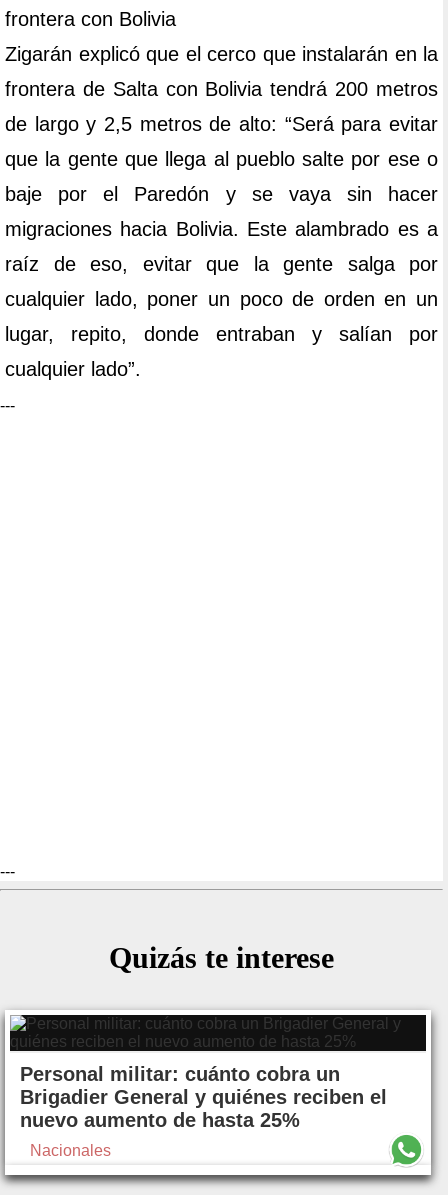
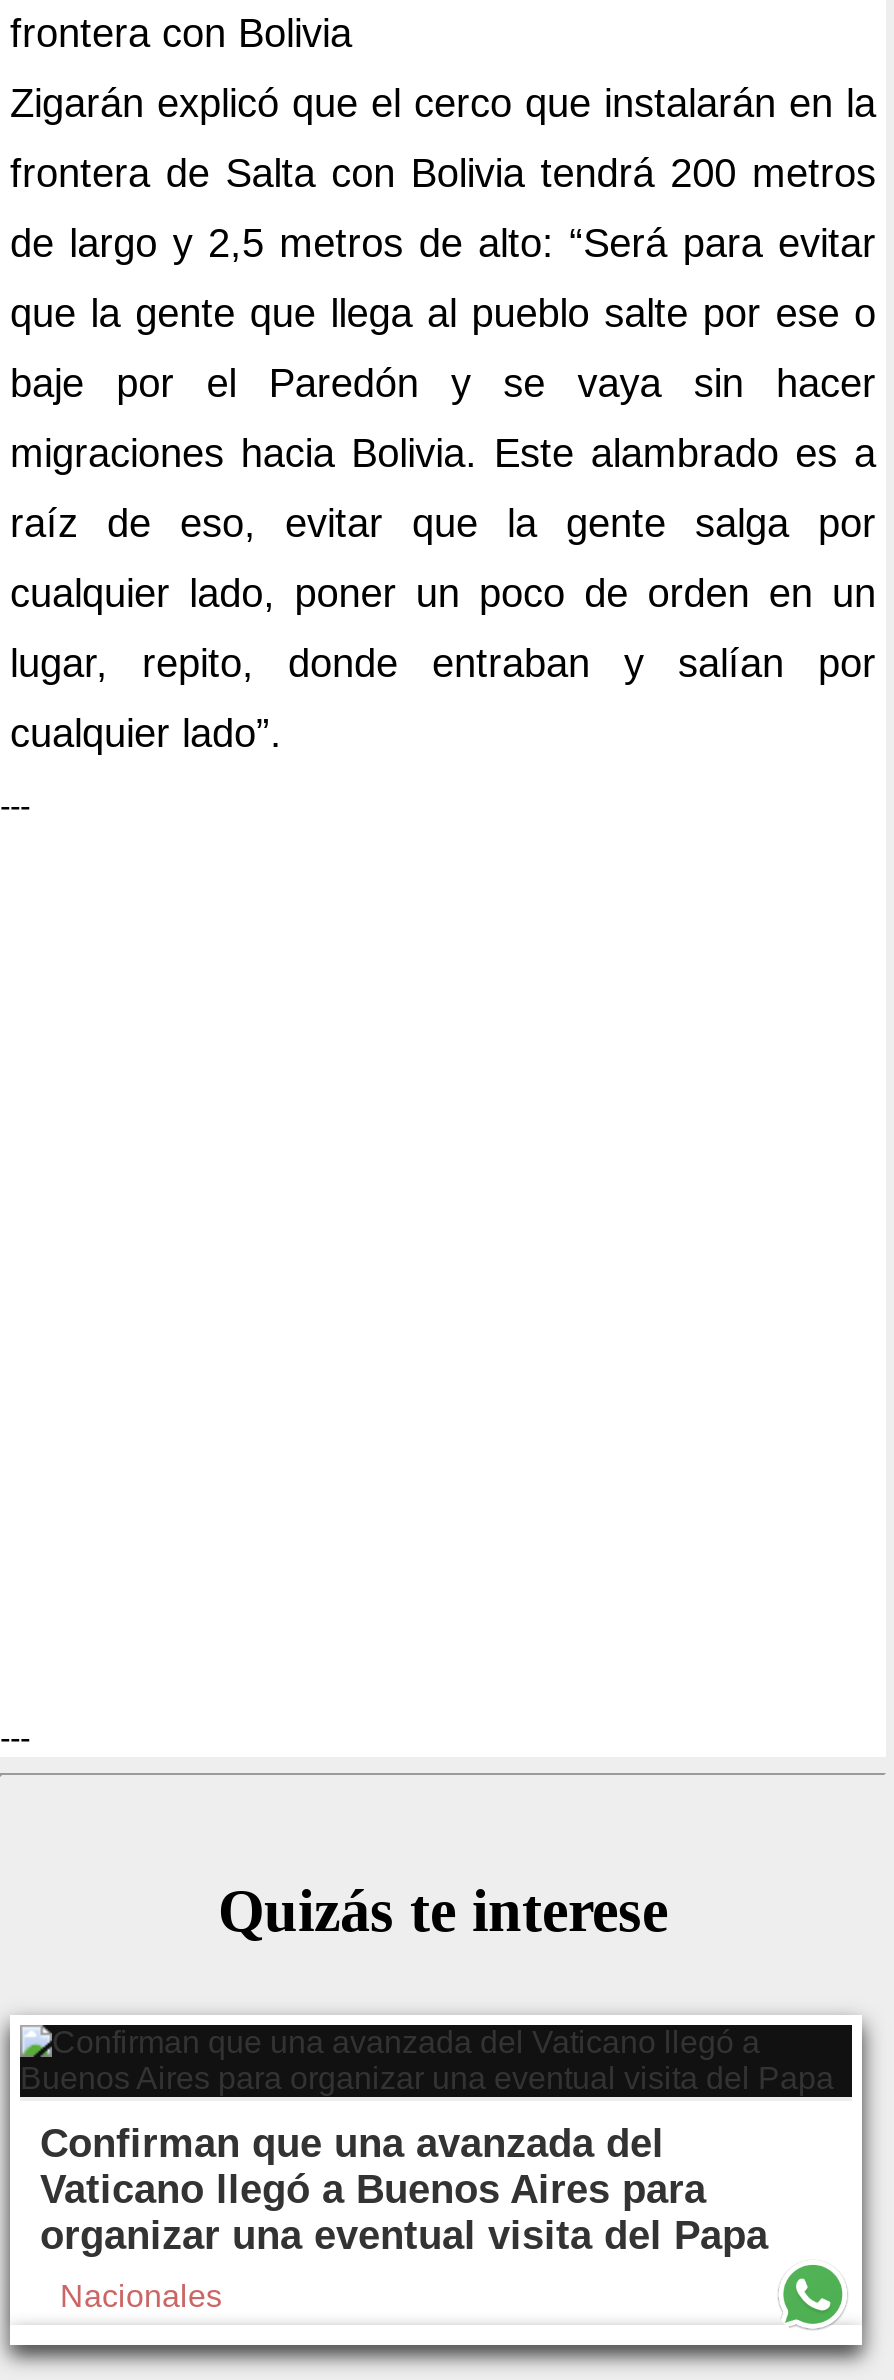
[20,1063,387,1131] Personal militar: cuánto cobra un | Brigadier General y quiénes reciben el | nuevo aumento de hasta 25% -> [40,2122,768,2258] Confirman que una avanzada del | Vaticano llegó a Buenos Aires para | organizar una eventual visita del Papa

